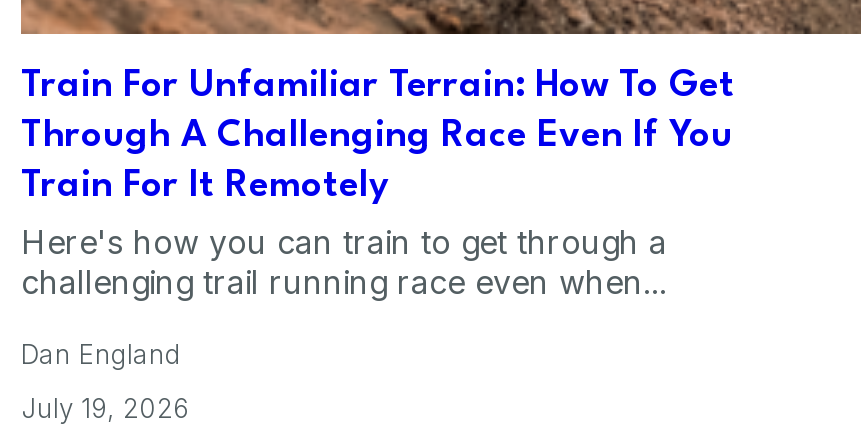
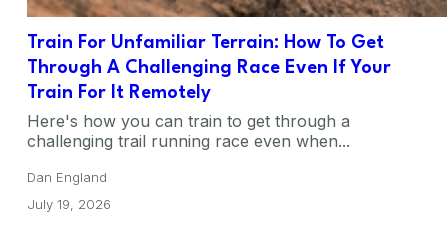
[21,117,733,153] Through A Challenging Race Even If You -> [27,59,391,77] Through A Challenging Race Even If Your

